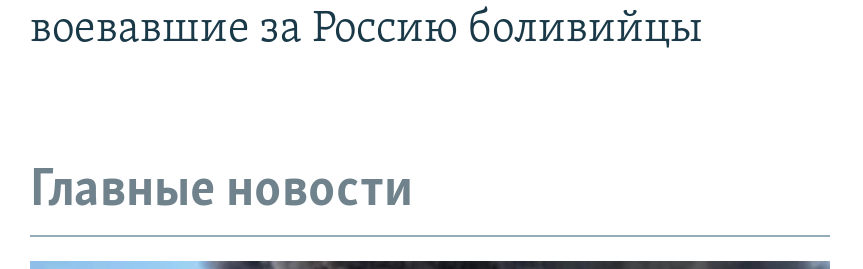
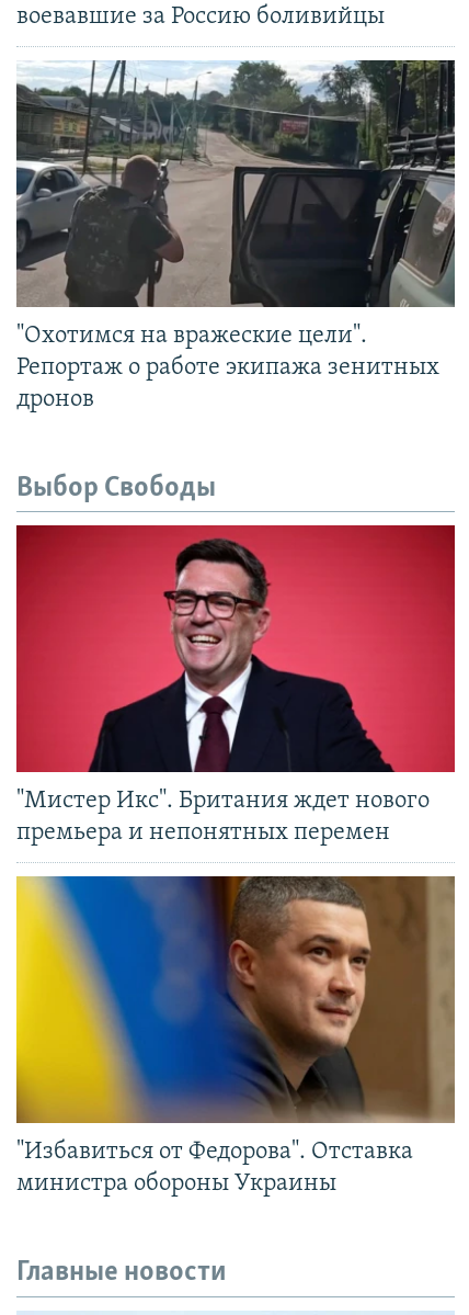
none -> [15,59,456,503] [image] | "Охотимся на вражеские цели". | Репортаж о работе экипажа зенитных | дронов | Выбор Свободы
none -> [15,524,456,846] [image] | "Мистер Икс". Британия ждет нового | премьера и непонятных перемен
none -> [15,875,455,1197] [image] | "Избавиться от Федорова". Отставка | министра обороны Украины

